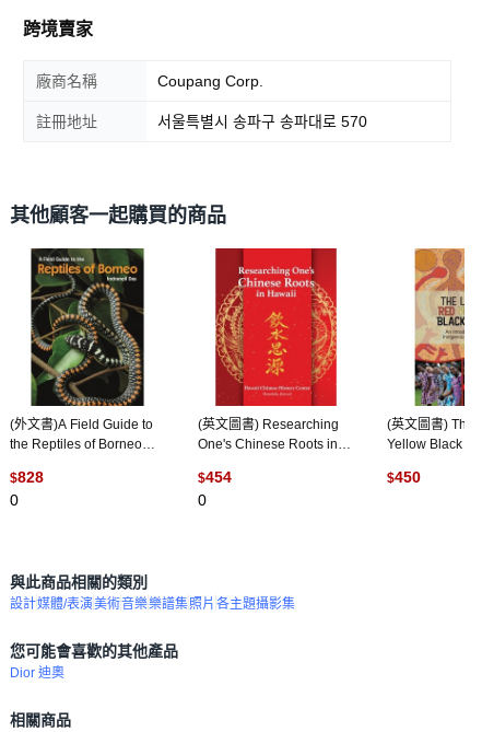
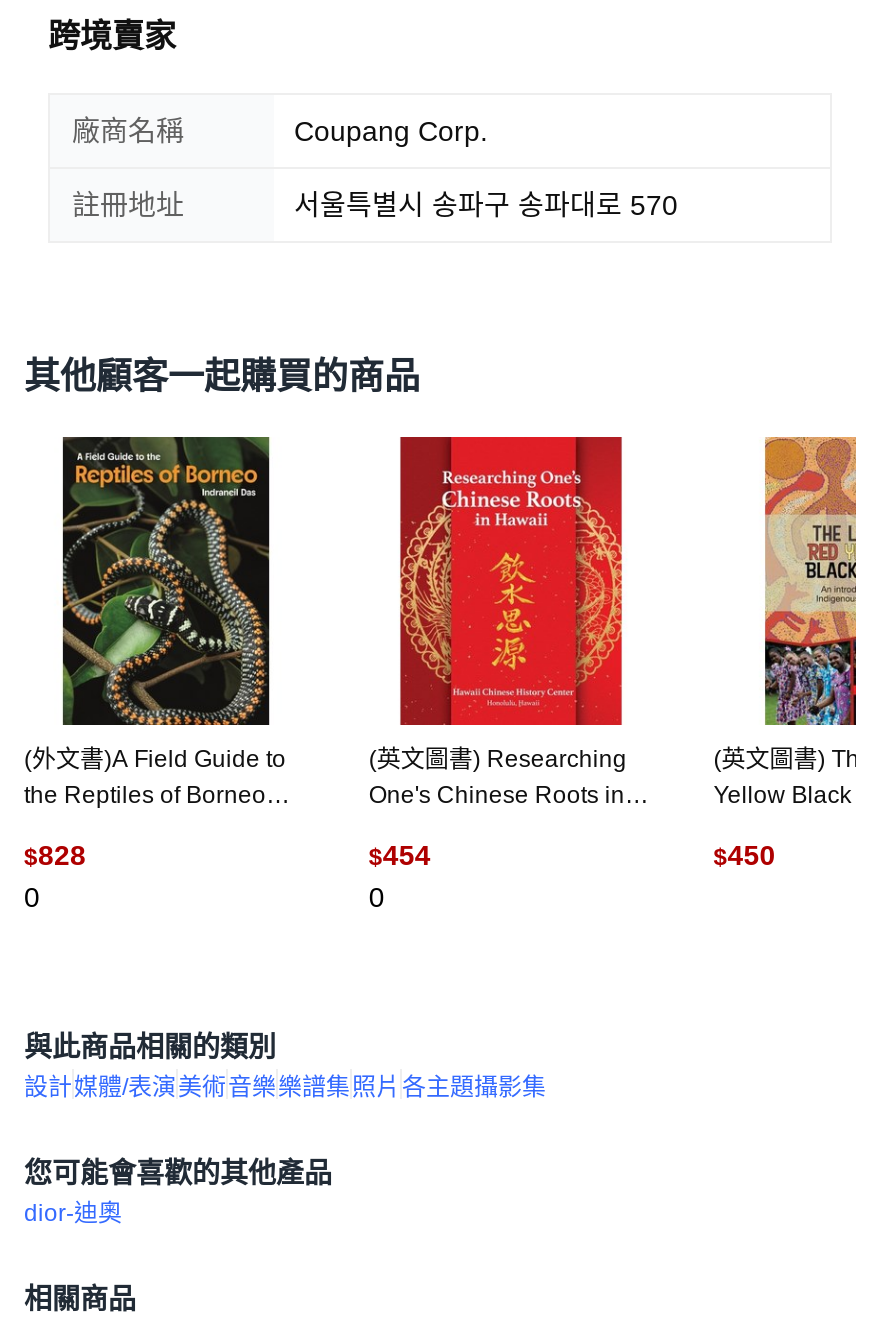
[10,665,64,680] Dior 迪奧 -> [24,1198,122,1226] dior-迪奧

